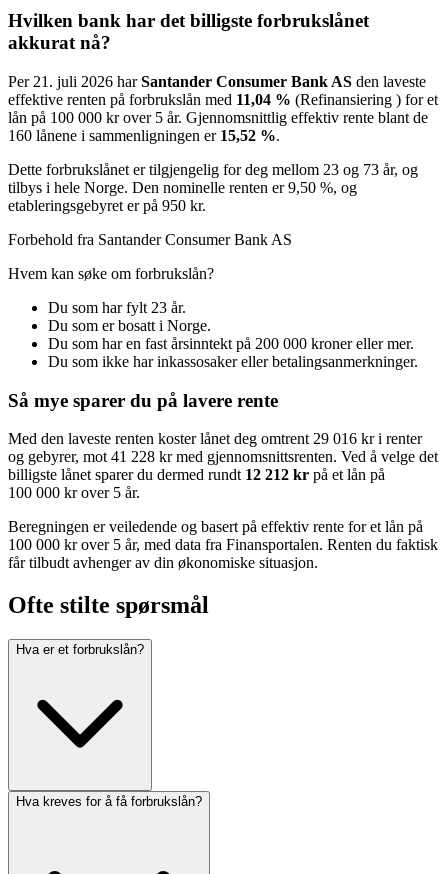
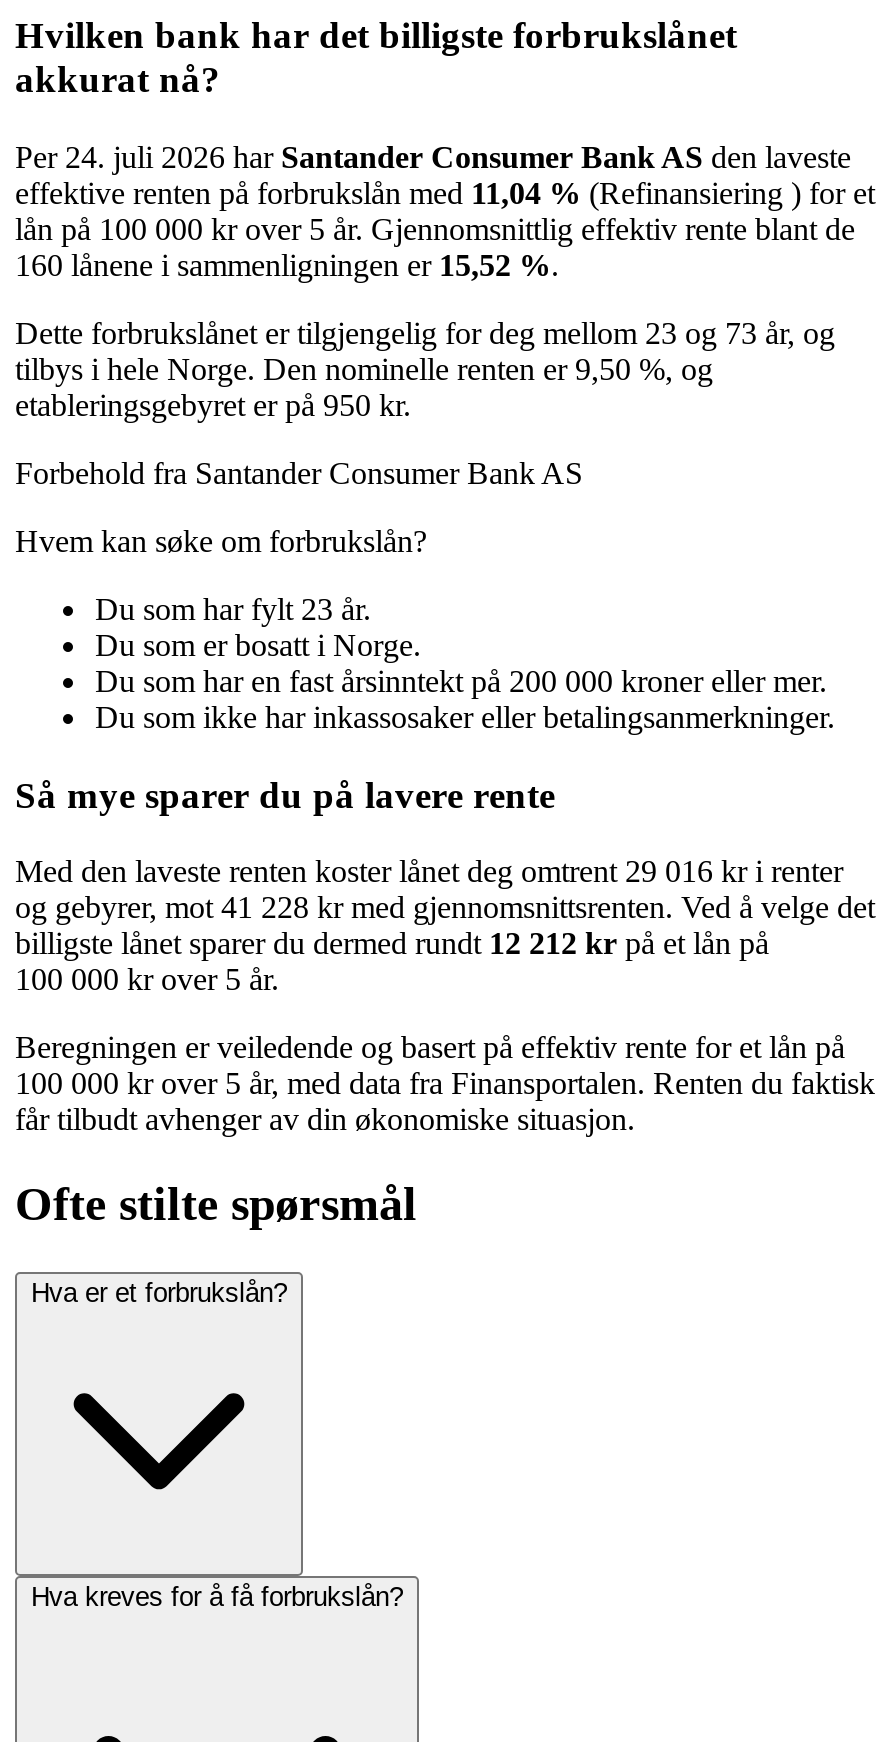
[8,73,426,90] Per 21. juli 2026 har Santander Consumer Bank AS den laveste -> [15,140,851,174] Per 24. juli 2026 har Santander Consumer Bank AS den laveste

